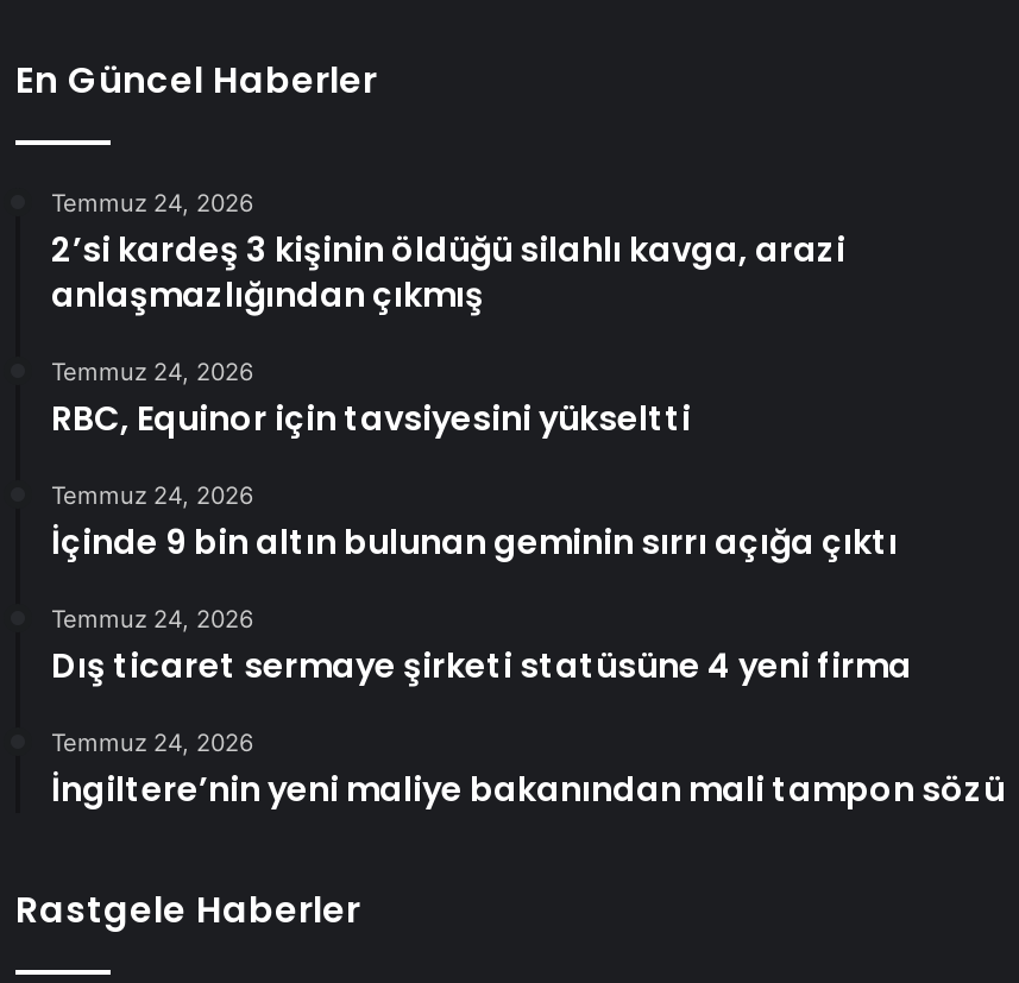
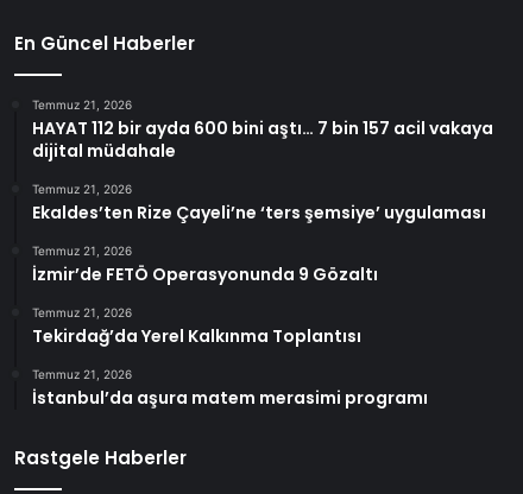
[51,188,845,319] Temmuz 24, 2026 | 2’si kardeş 3 kişinin öldüğü silahlı kavga, arazi | anlaşmazlığından çıkmış -> [32,97,493,163] Temmuz 21, 2026 | HAYAT 112 bir ayda 600 bini aştı… 7 bin 157 acil vakaya | dijital müdahale
[51,357,691,442] Temmuz 24, 2026 | RBC, Equinor için tavsiyesini yükseltti -> [32,182,486,225] Temmuz 21, 2026 | Ekaldes’ten Rize Çayeli’ne ‘ters şemsiye’ uygulaması
[51,480,898,566] Temmuz 24, 2026 | İçinde 9 bin altın bulunan geminin sırrı açığa çıktı -> [32,244,378,286] Temmuz 21, 2026 | İzmir’de FETÖ Operasyonunda 9 Gözaltı
[51,604,912,690] Temmuz 24, 2026 | Dış ticaret sermaye şirketi statüsüne 4 yeni firma -> [32,305,361,348] Temmuz 21, 2026 | Tekirdağ’da Yerel Kalkınma Toplantısı
[51,728,1005,813] Temmuz 24, 2026 | İngiltere’nin yeni maliye bakanından mali tampon sözü -> [32,367,428,410] Temmuz 21, 2026 | İstanbul’da aşura matem merasimi programı

